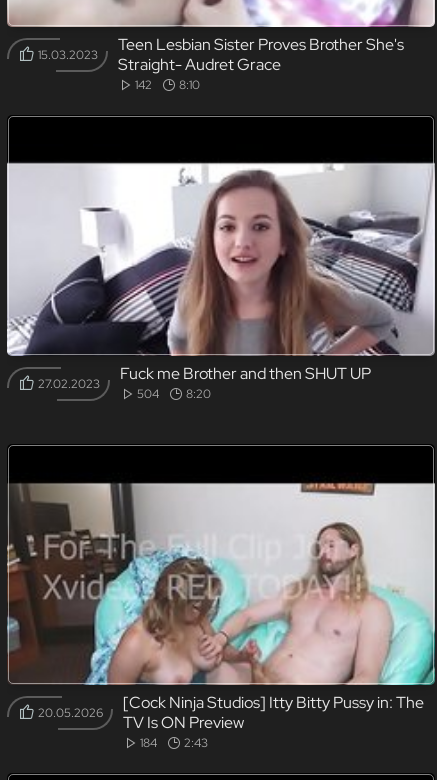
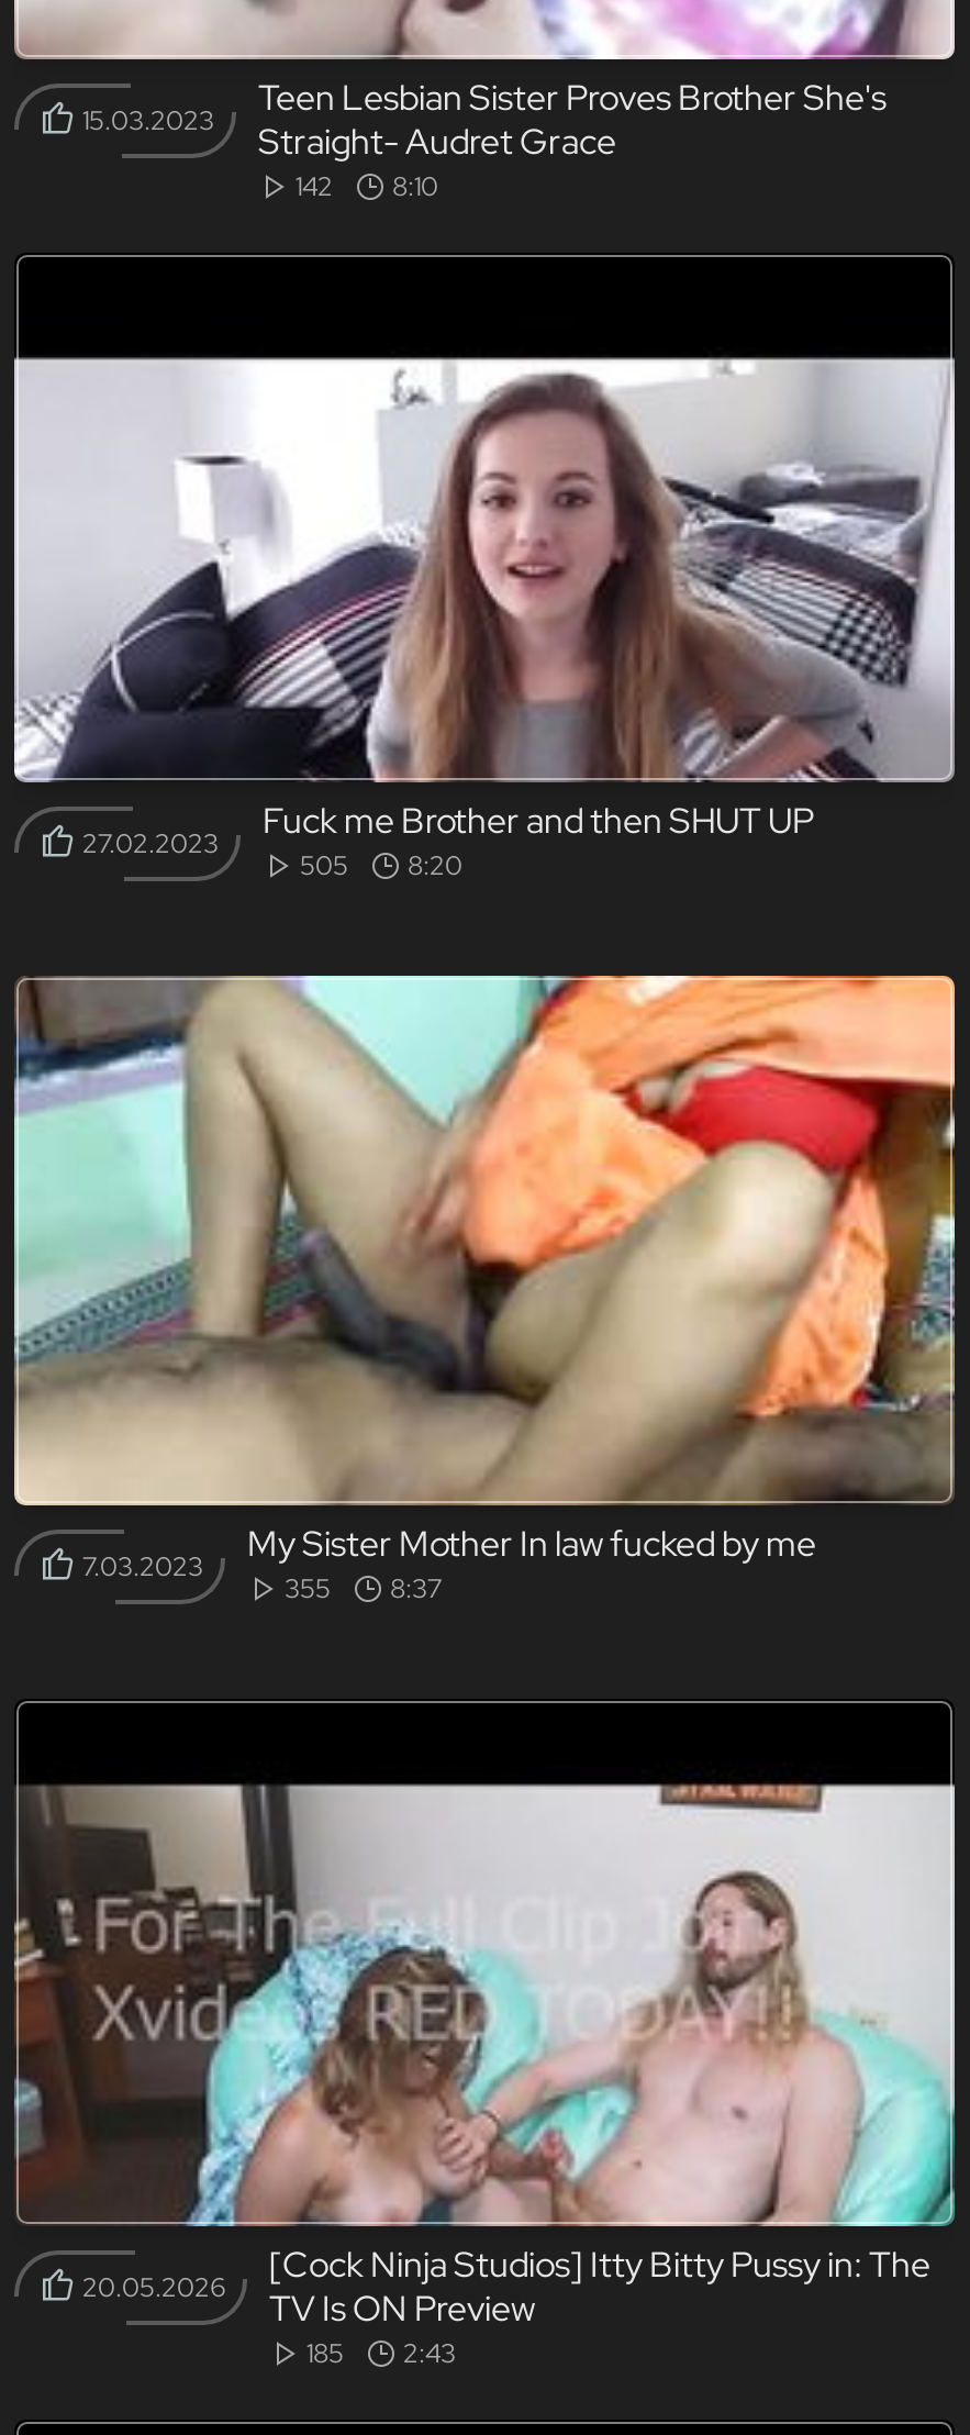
[137,386,211,402] 504 8:20 -> [300,848,462,883] 505 8:20
none -> [14,974,957,1605] [image] | 7.03.2023 | My Sister Mother In law fucked by me | 355 | 8:37
[140,734,208,750] 184 2:43 -> [306,2337,456,2372] 185 2:43

